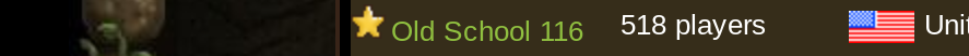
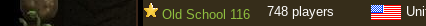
[391,9,767,47] Old School 116 518 players -> [161,4,333,22] Old School 116 748 players

